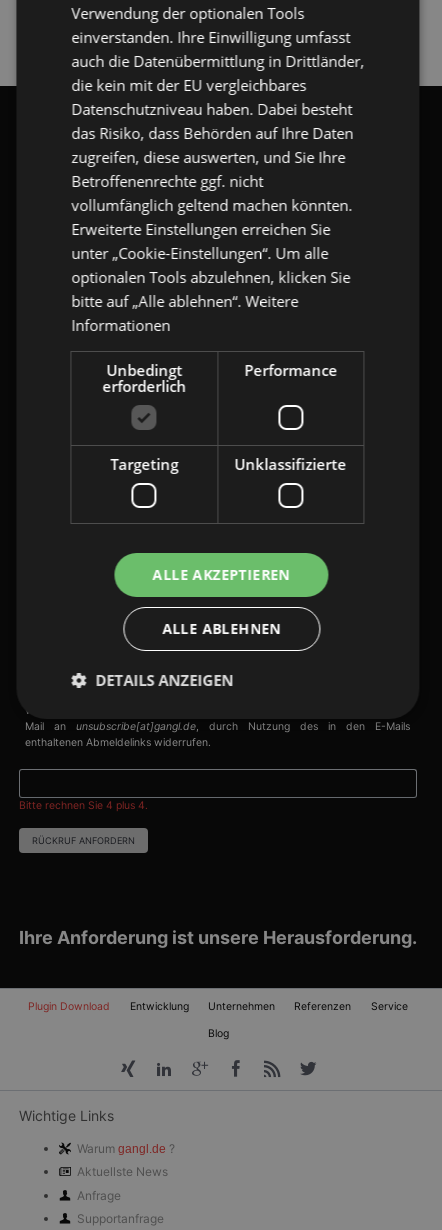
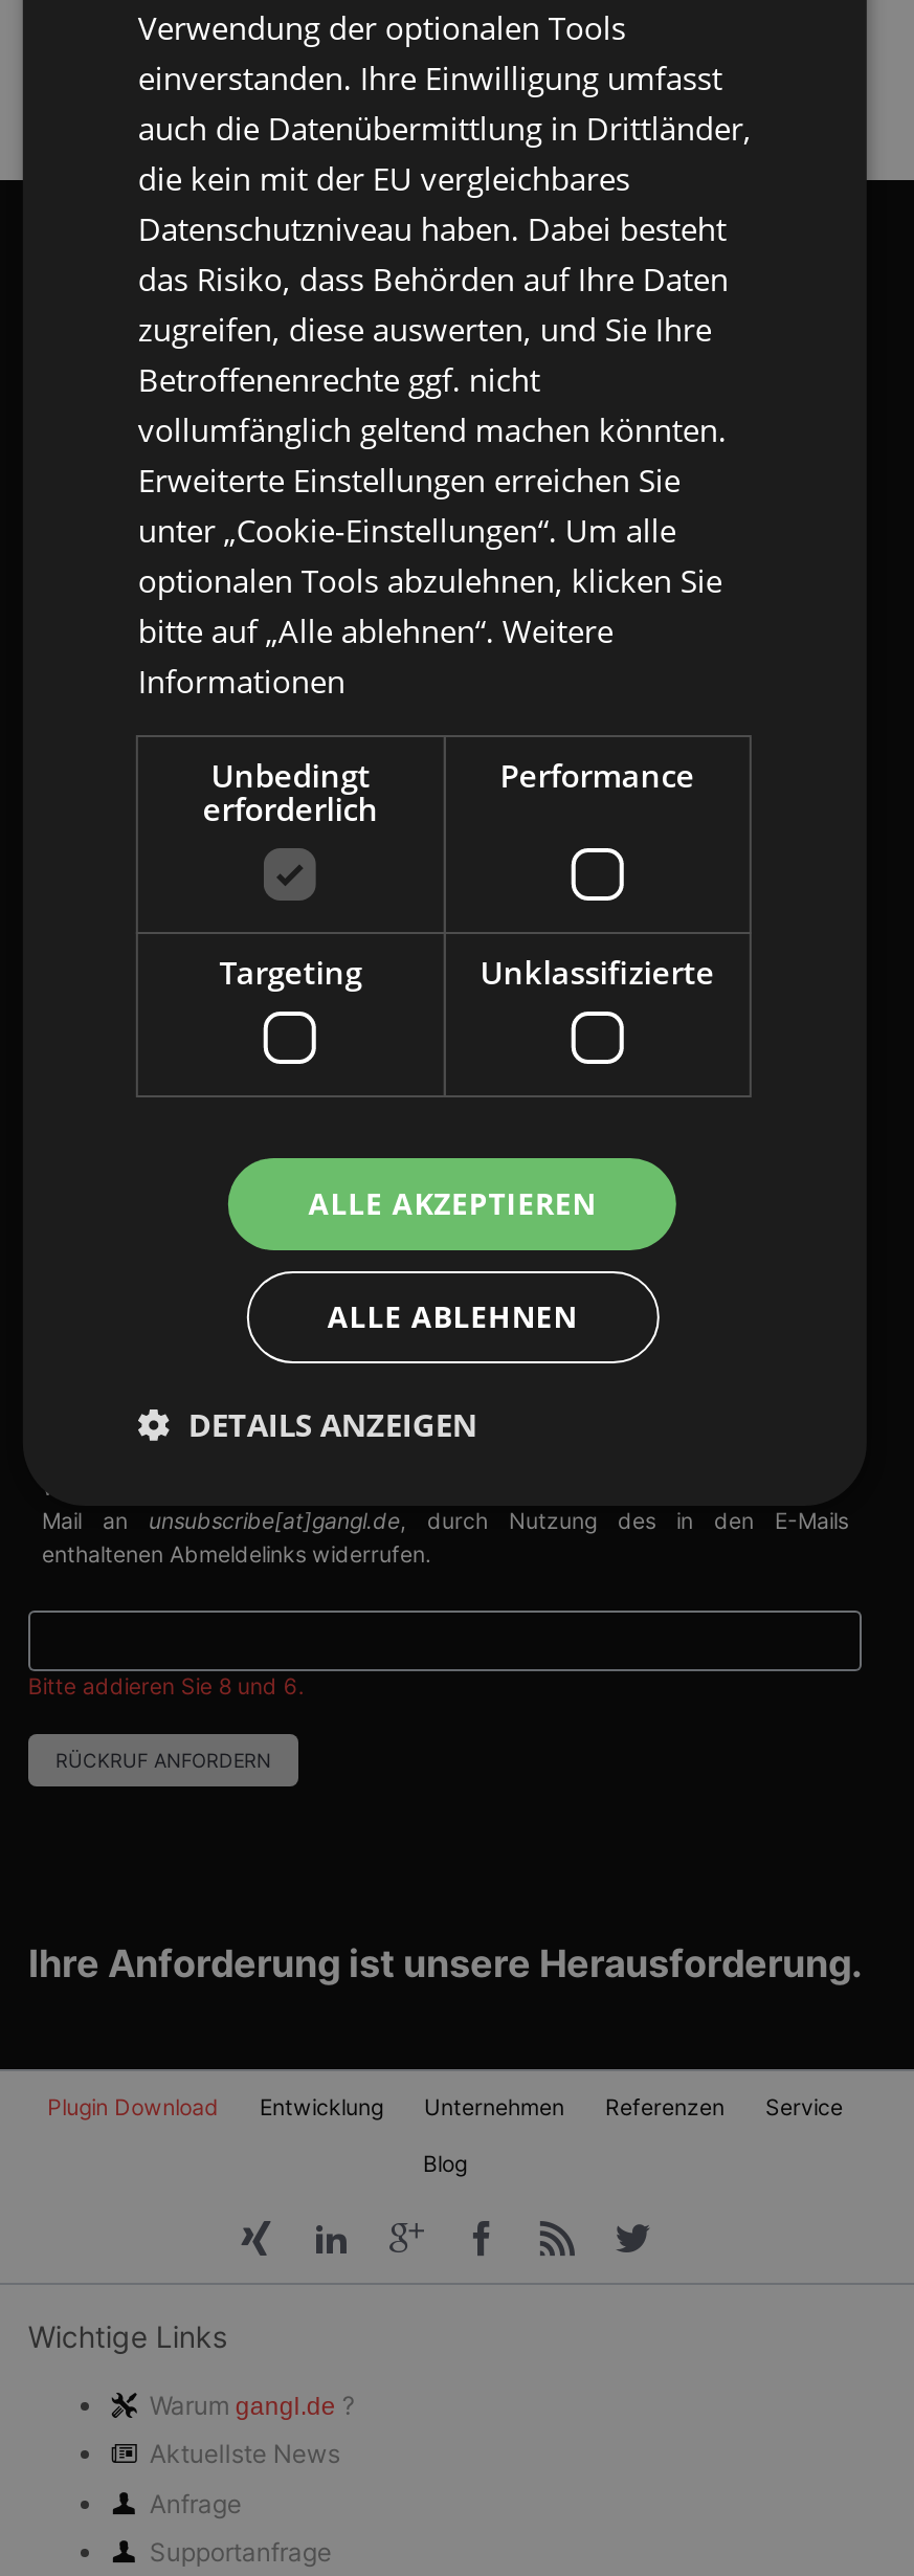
[19,799,148,812] Bitte rechnen Sie 4 plus 4. -> [28,1673,304,1701] Bitte addieren Sie 8 und 6.

